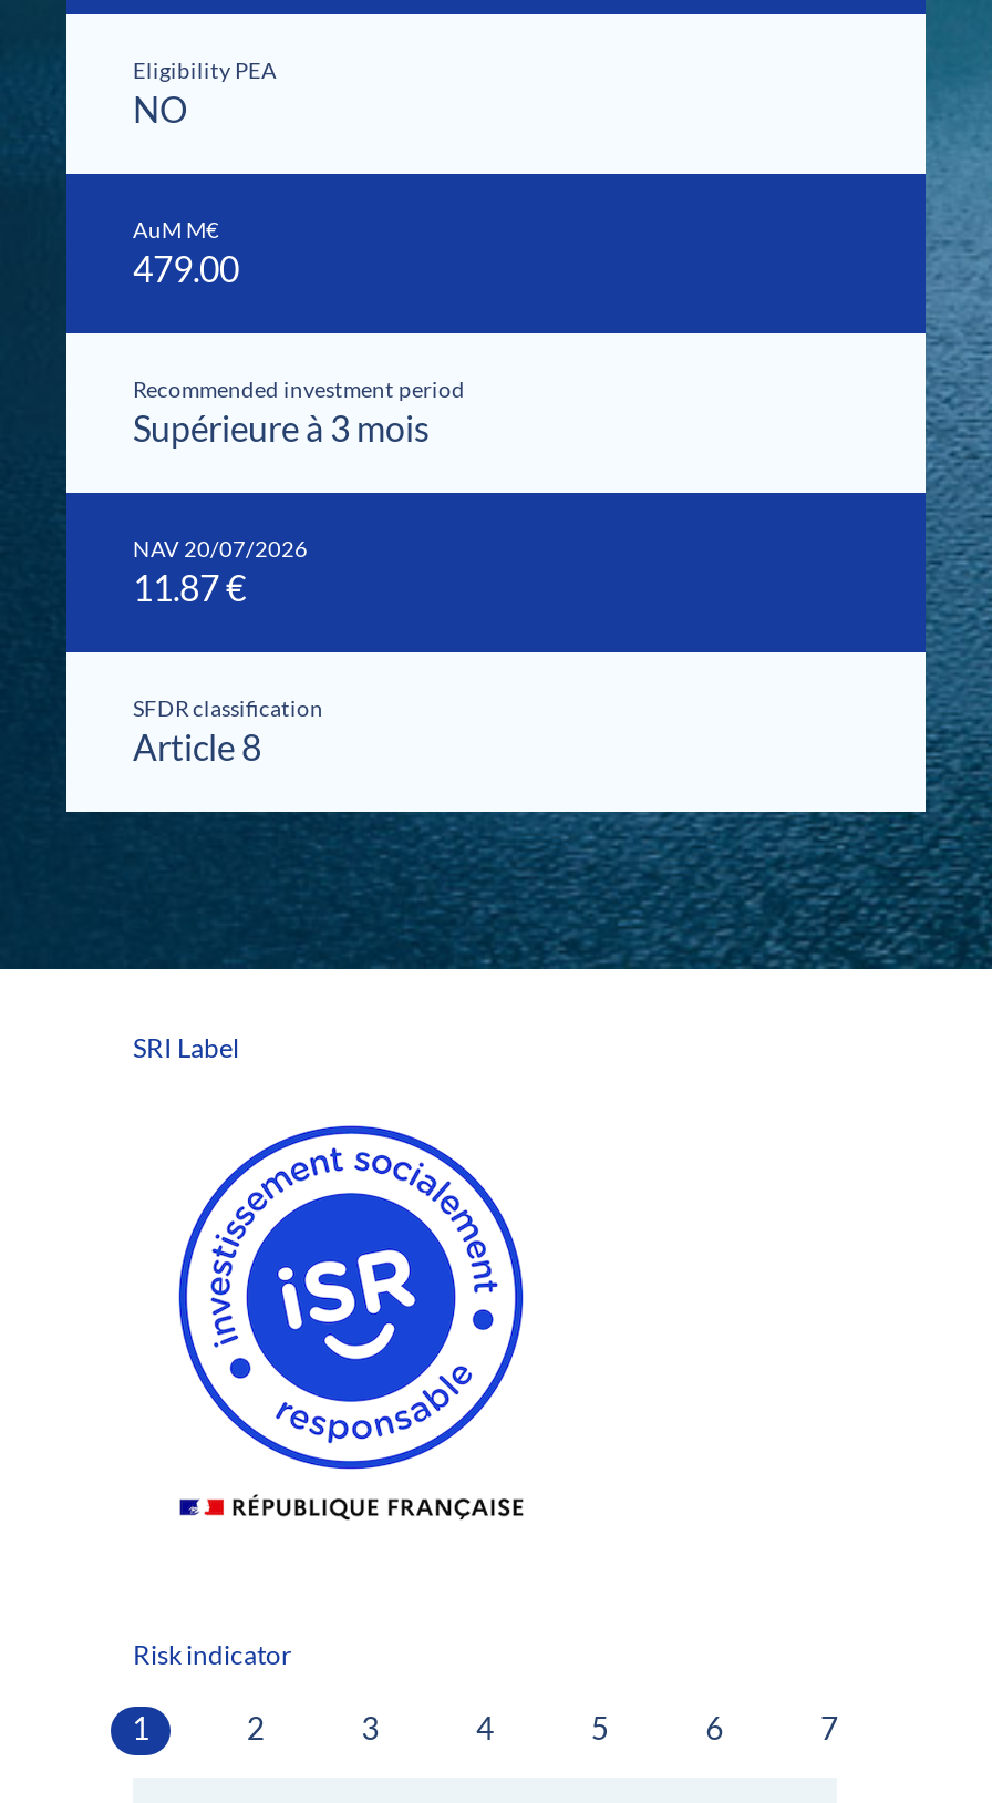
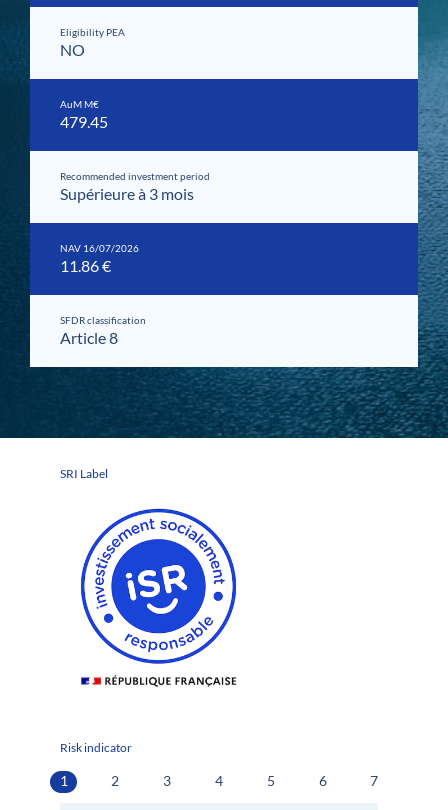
[133,247,239,289] 479.00 -> [60,112,108,131] 479.45
[133,535,308,562] NAV 20/07/2026 -> [60,242,139,254] NAV 16/07/2026
[133,566,246,608] 11.87 € -> [60,256,111,275] 11.86 €

